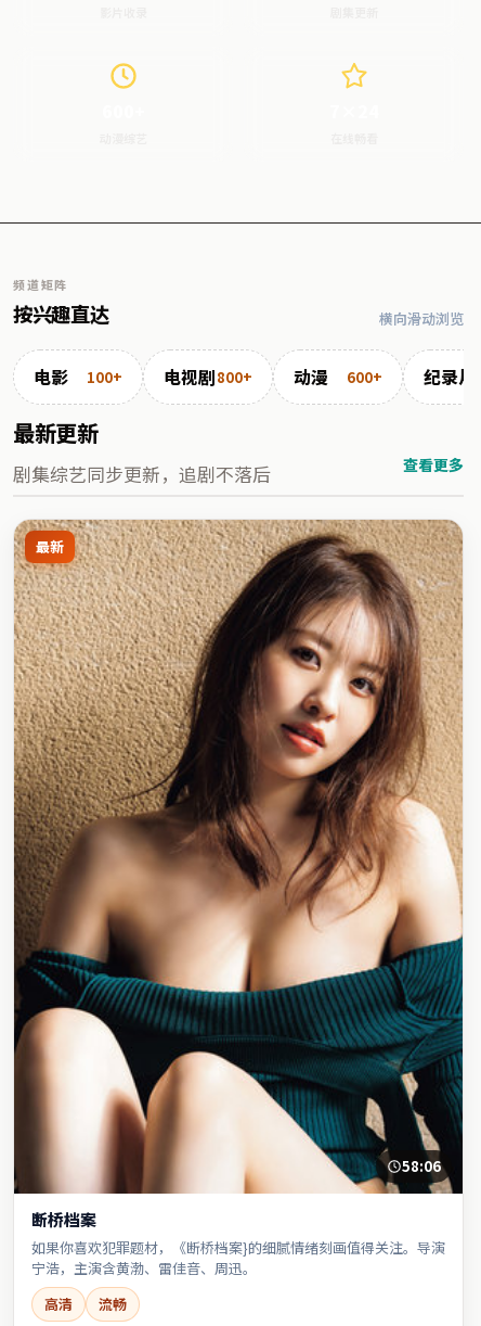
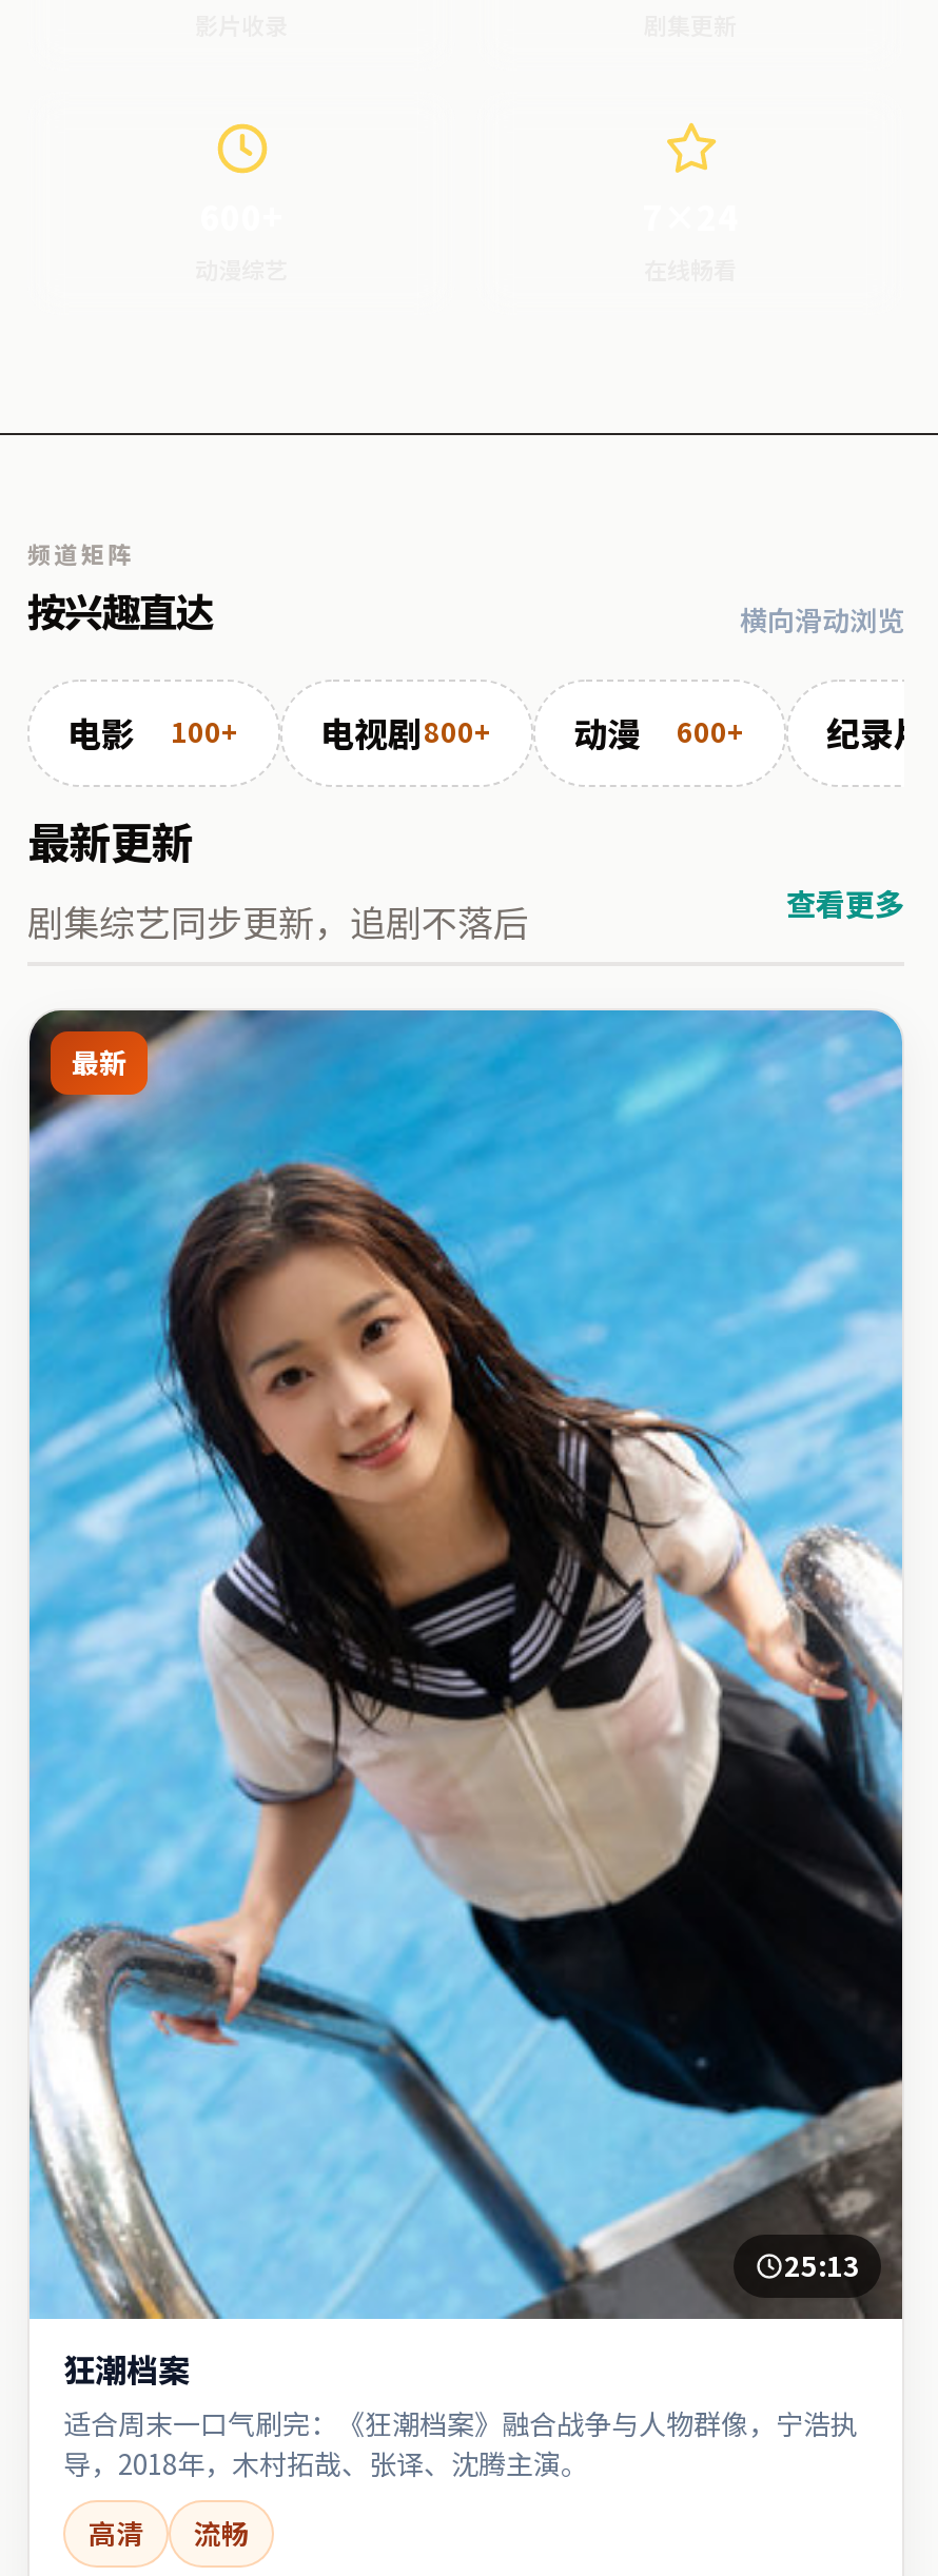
[13,519,464,1195] [image] | 58:06 -> [27,1007,904,2322] [image] | 25:13
[31,1208,445,1278] 断桥档案 | 如果你喜欢犯罪题材，《断桥档案}的细腻情绪刻画值得关注。导演 | 宁浩，主演含黄渤、雷佳音、周迅。 -> [63,2346,858,2483] 狂潮档案 | 适合周末一口气刷完：《狂潮档案》融合战争与人物群像，宁浩执 | 导，2018年，木村拓哉、张译、沈腾主演。

